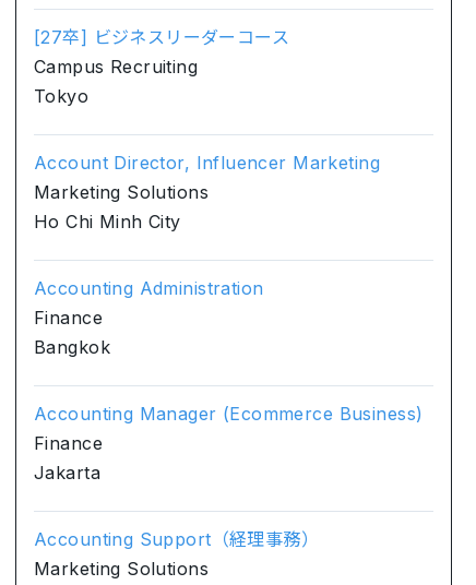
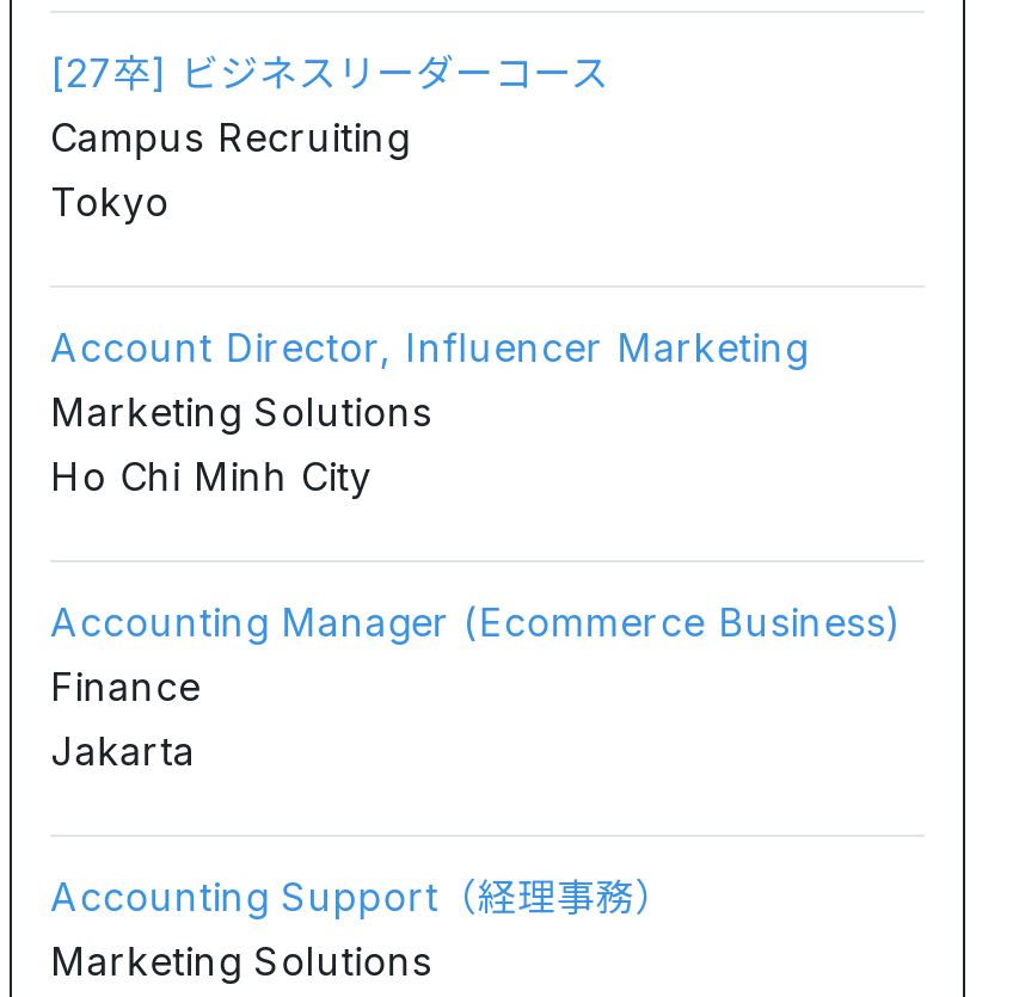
[34,277,264,358] Accounting Administration | Finance | Bangkok -> none

